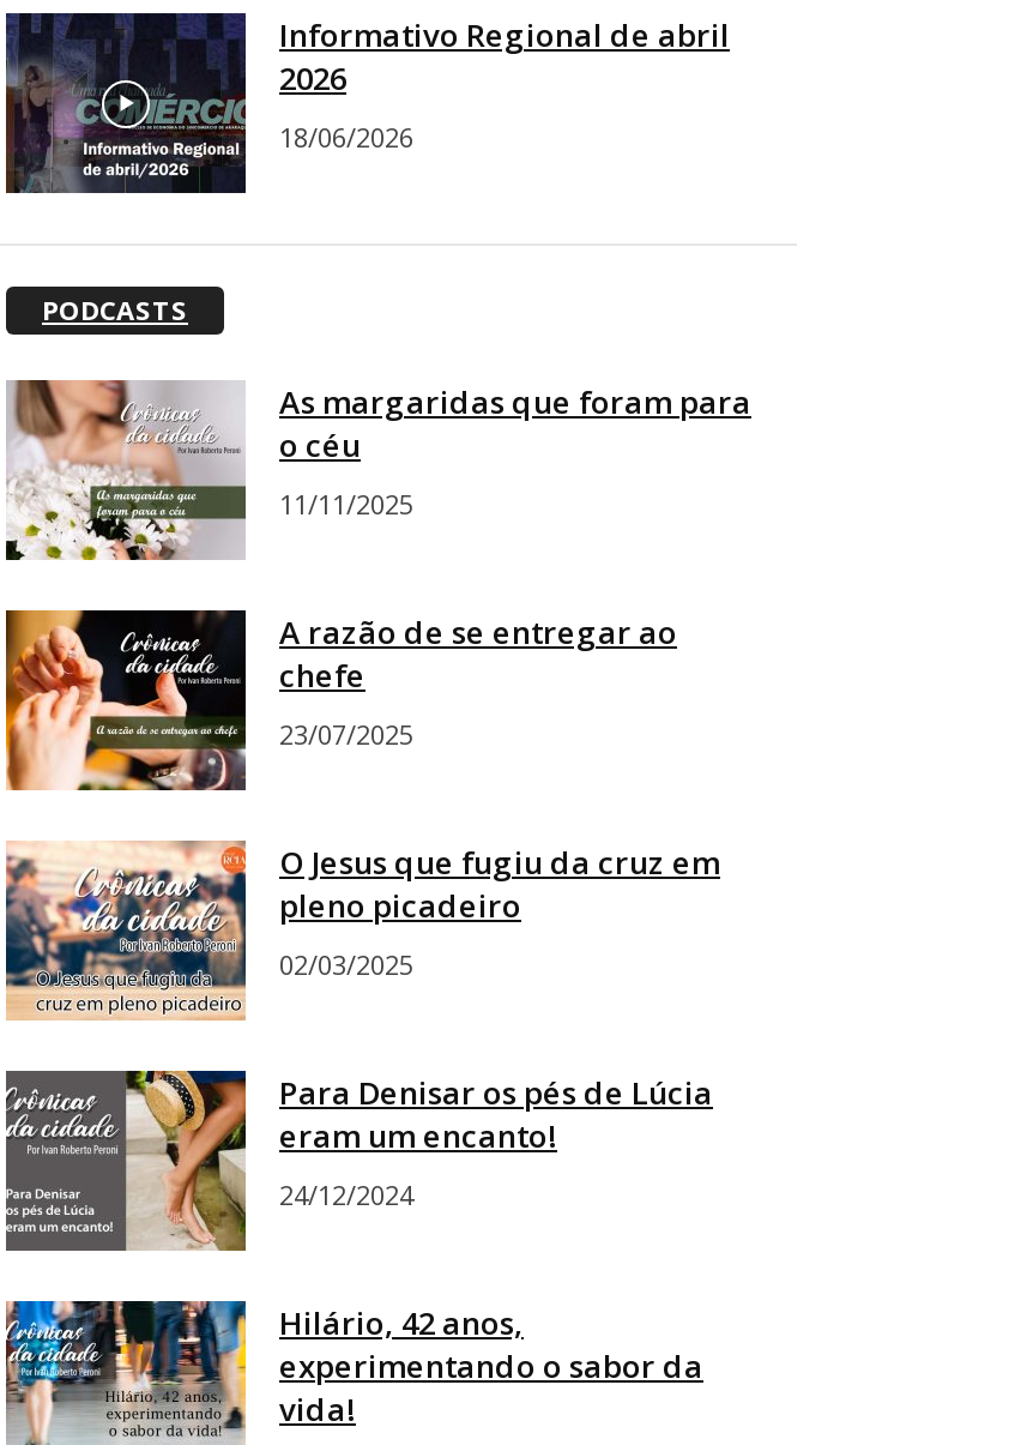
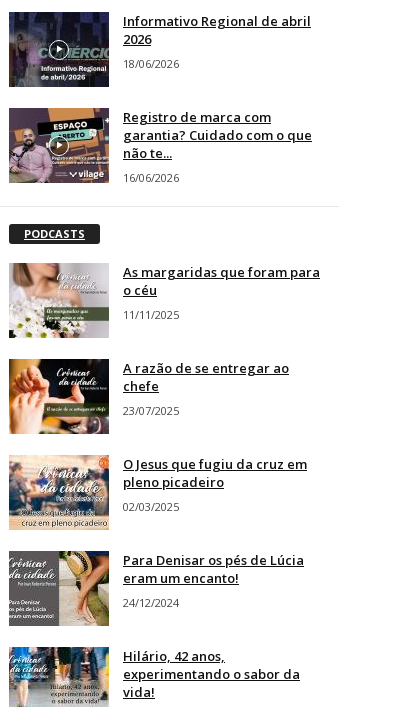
none -> [9,107,312,185] [image] | Registro de marca com | garantia? Cuidado com o que | não te... | 16/06/2026

